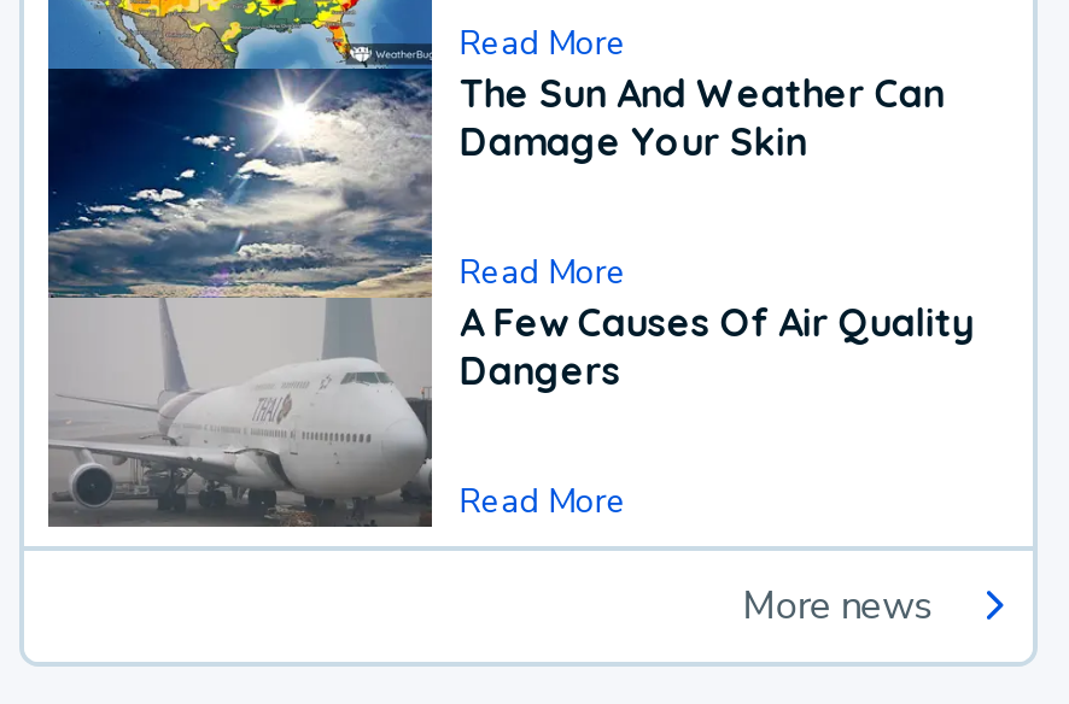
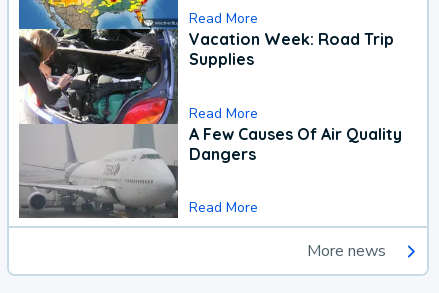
[46,46,944,299] [image] | The Sun And Weather Can | Damage Your Skin -> [18,28,394,125] [image] | Vacation Week: Road Trip | Supplies

